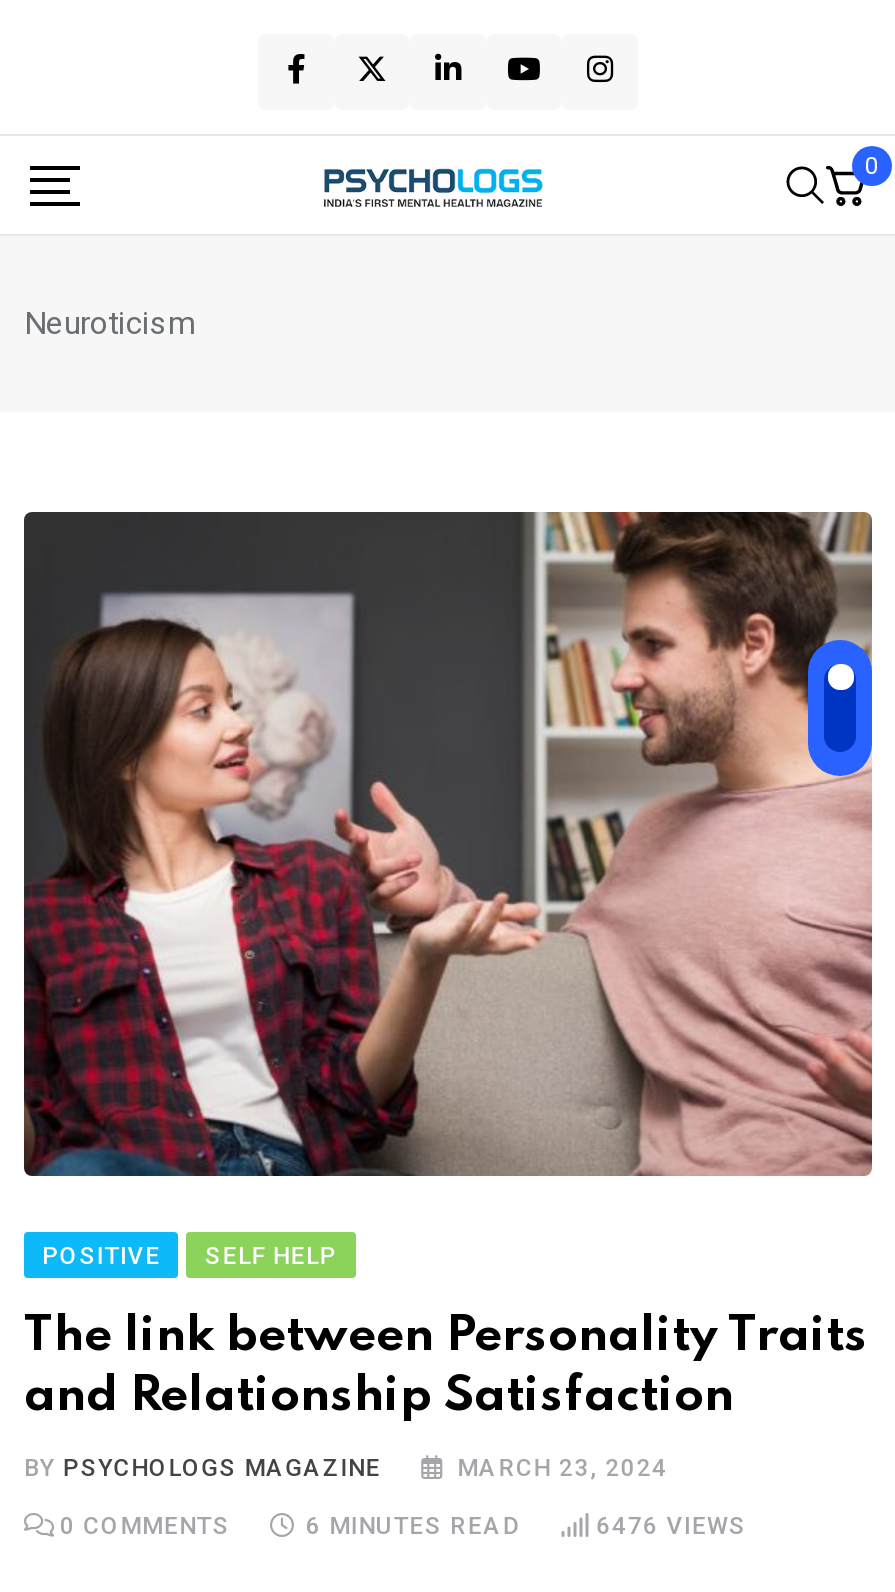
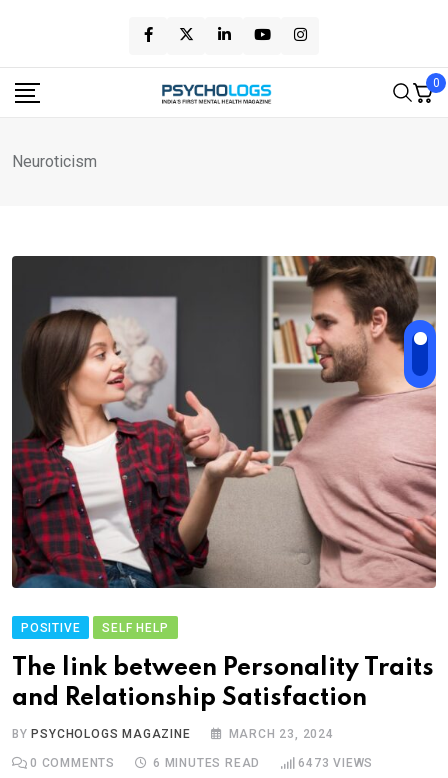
[596,1511,746,1539] 6476 VIEWS -> [298,756,373,770] 6473 VIEWS

